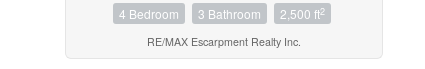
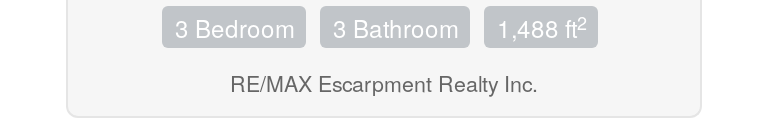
[119,5,179,22] 4 Bedroom -> [175,10,295,44] 3 Bedroom
[280,5,325,22] 2,500 ft2 -> [497,9,587,44] 1,488 ft2

